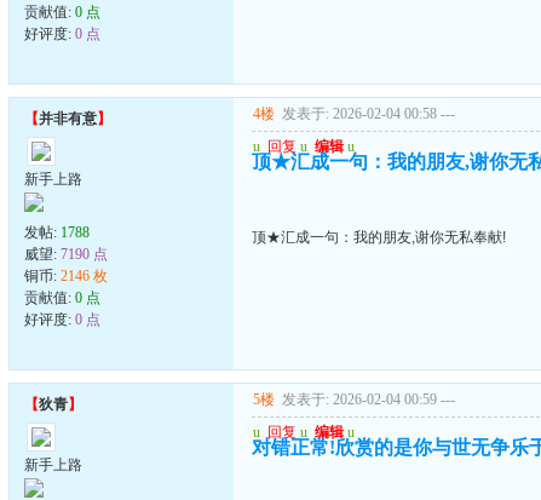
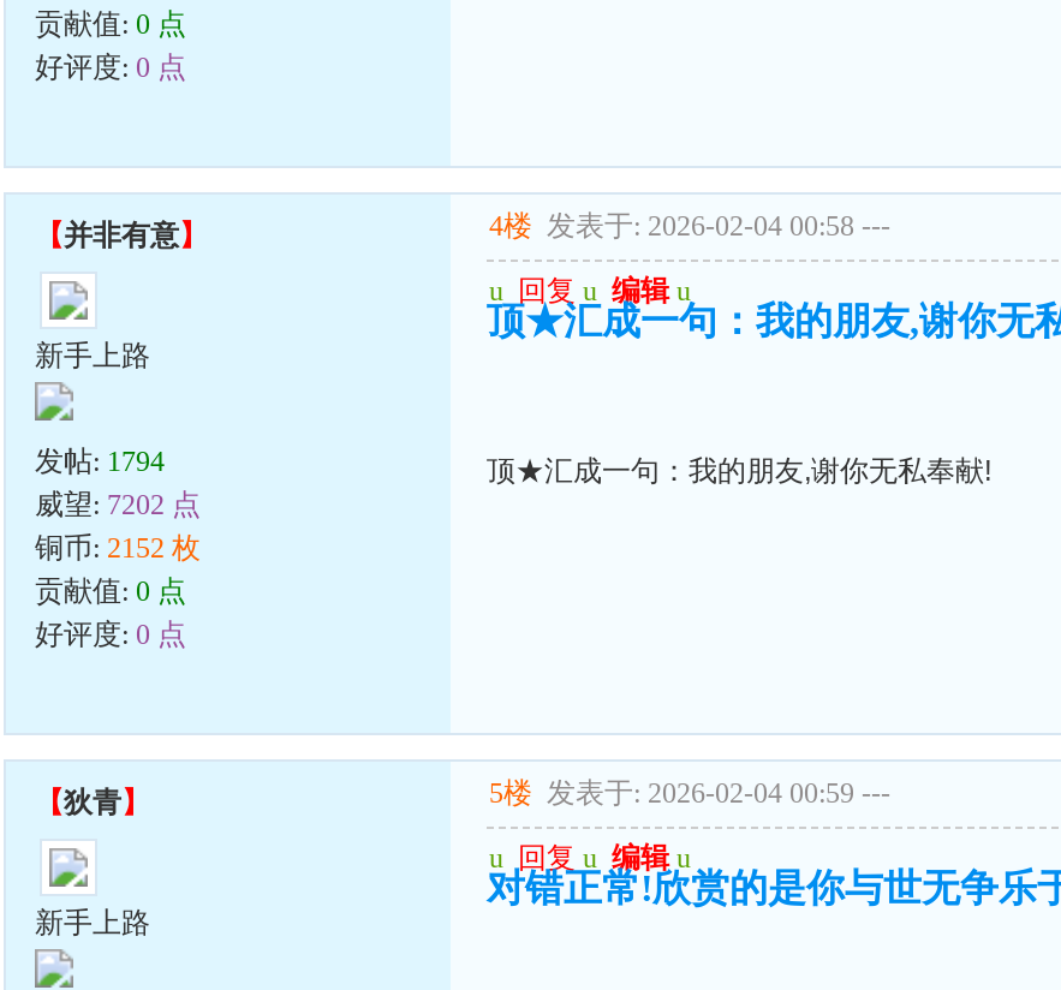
[24,224,90,241] 发帖: 1788 -> [35,444,165,478] 发帖: 1794
[24,246,108,262] 威望: 7190 点 -> [35,487,201,521] 威望: 7202 点
[24,267,108,284] 铜币: 2146 枚 -> [35,531,201,564] 铜币: 2152 枚

